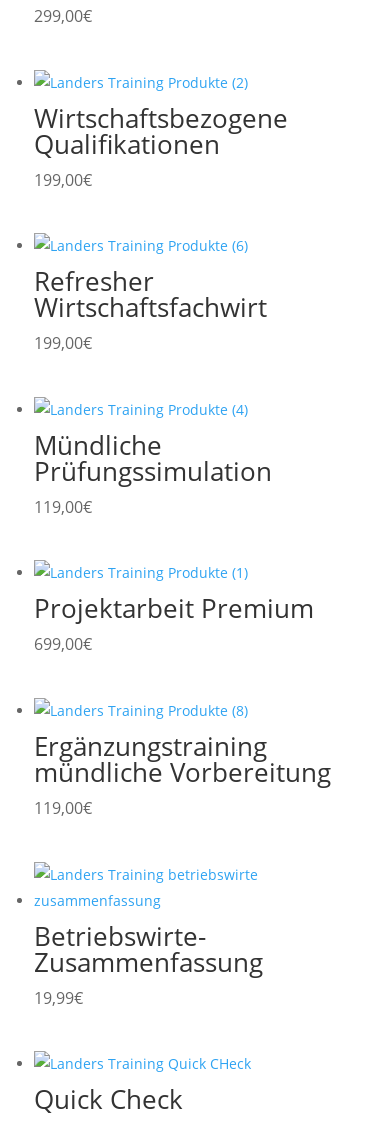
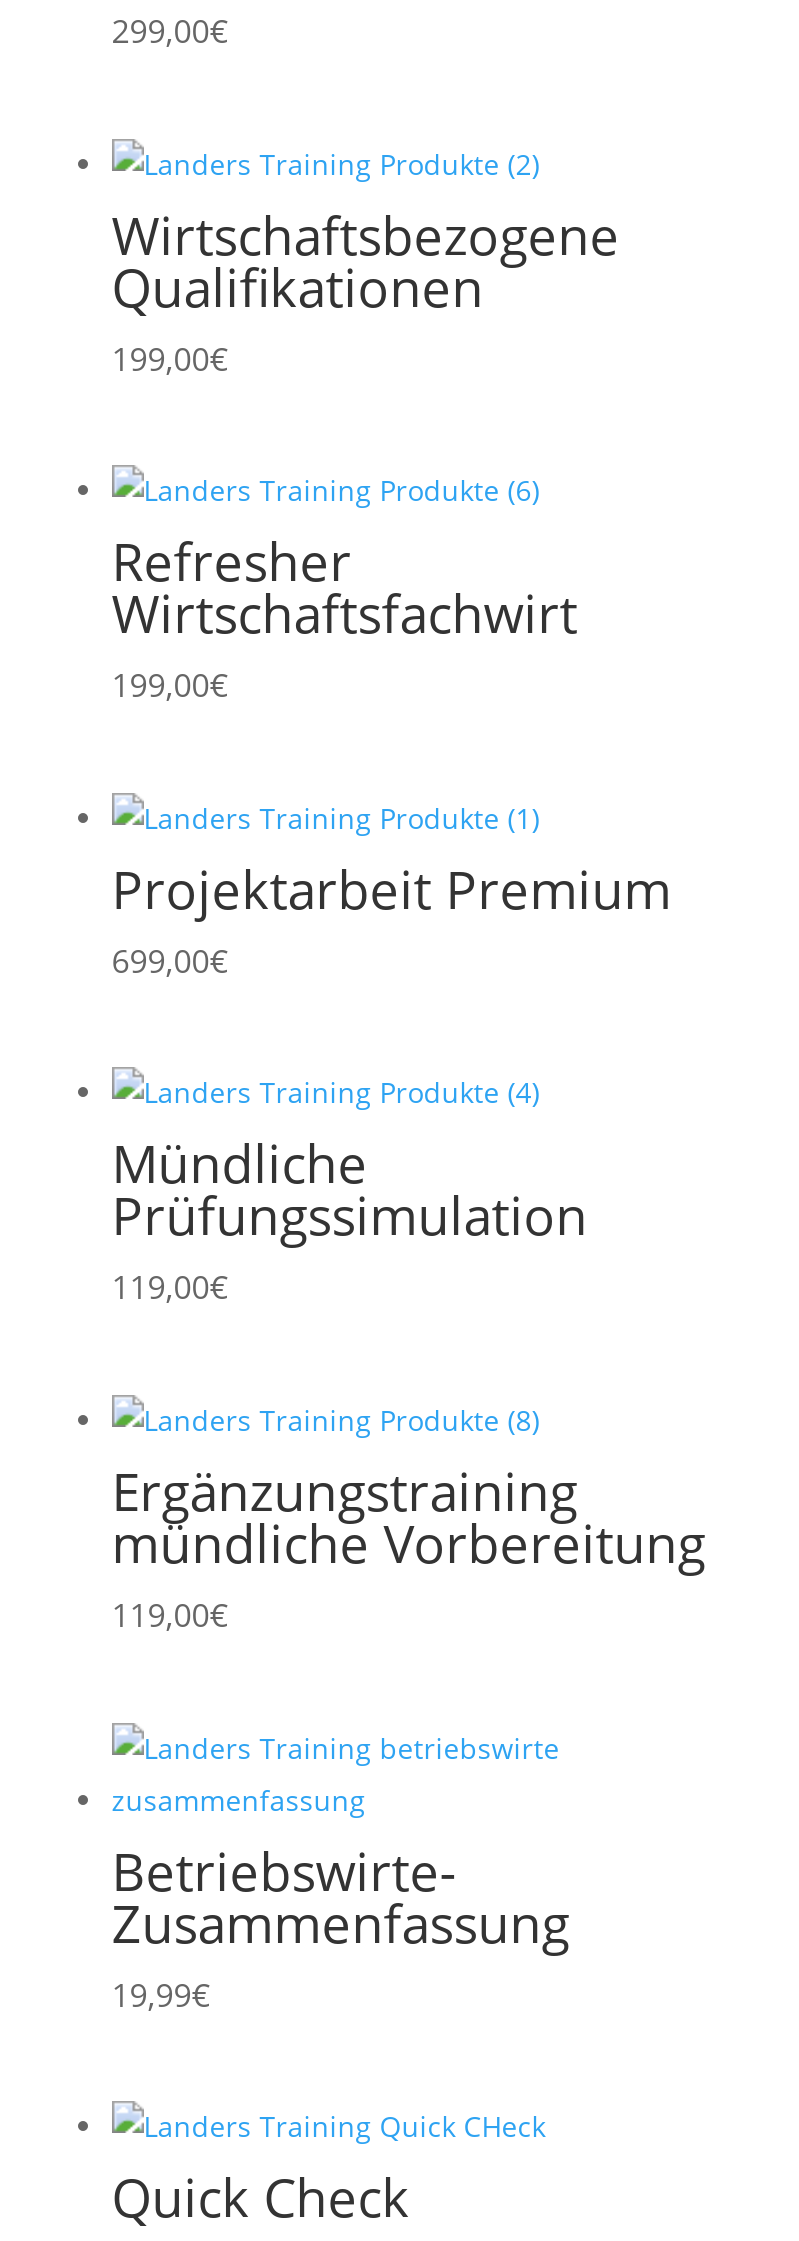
moved [34,427,272,518] -> [112,1128,588,1310]: Mündliche | Prüfungssimulation | 119,00€
moved [34,590,314,655] -> [112,853,672,983]: Projektarbeit Premium | 699,00€

